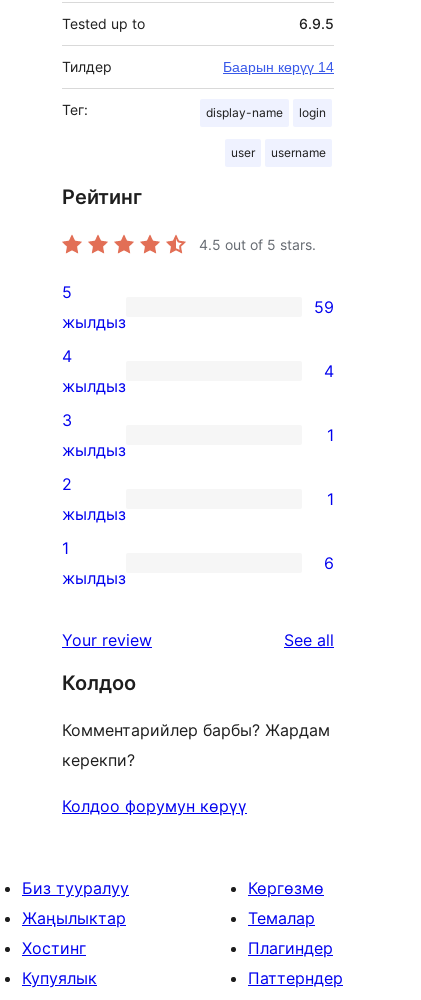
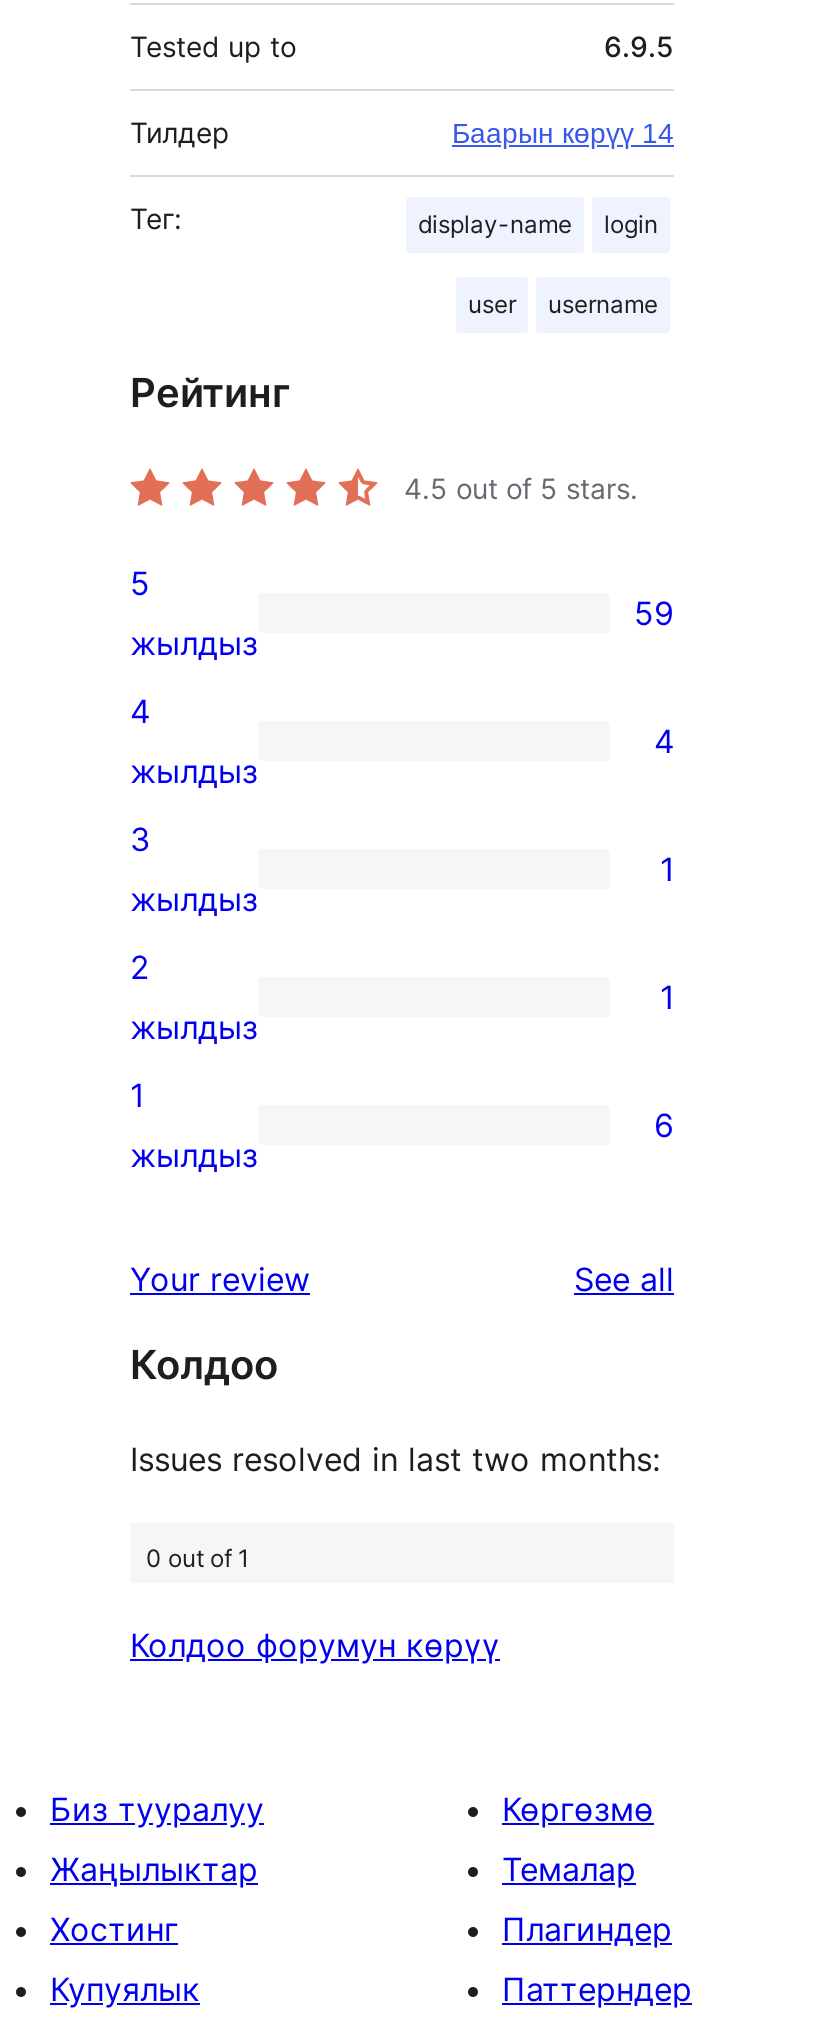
[62,720,330,740] Комментарийлер барбы? Жардам -> [130,1438,660,1478] Issues resolved in last two months:
[62,750,135,770] керекпи? -> [146,1542,250,1572] 0 out of 1

